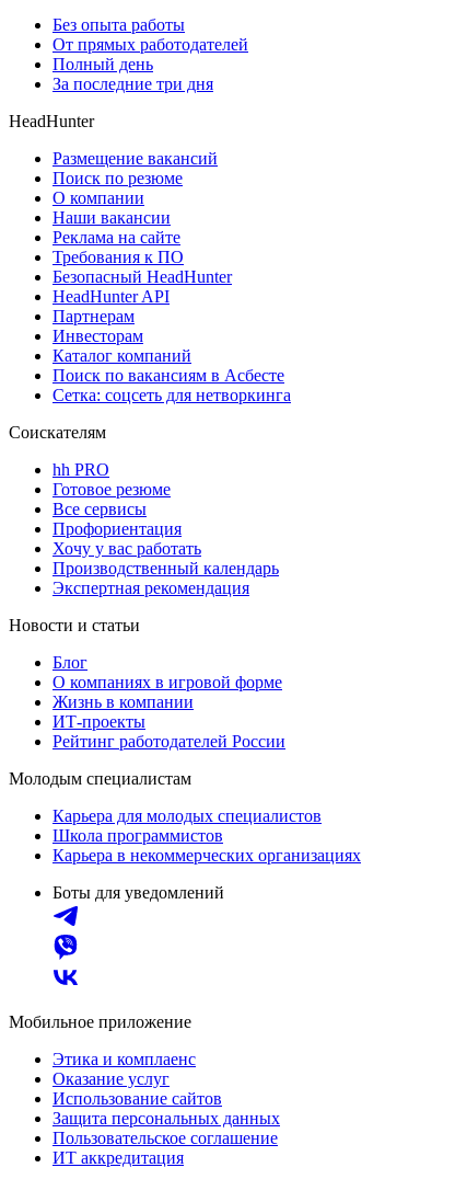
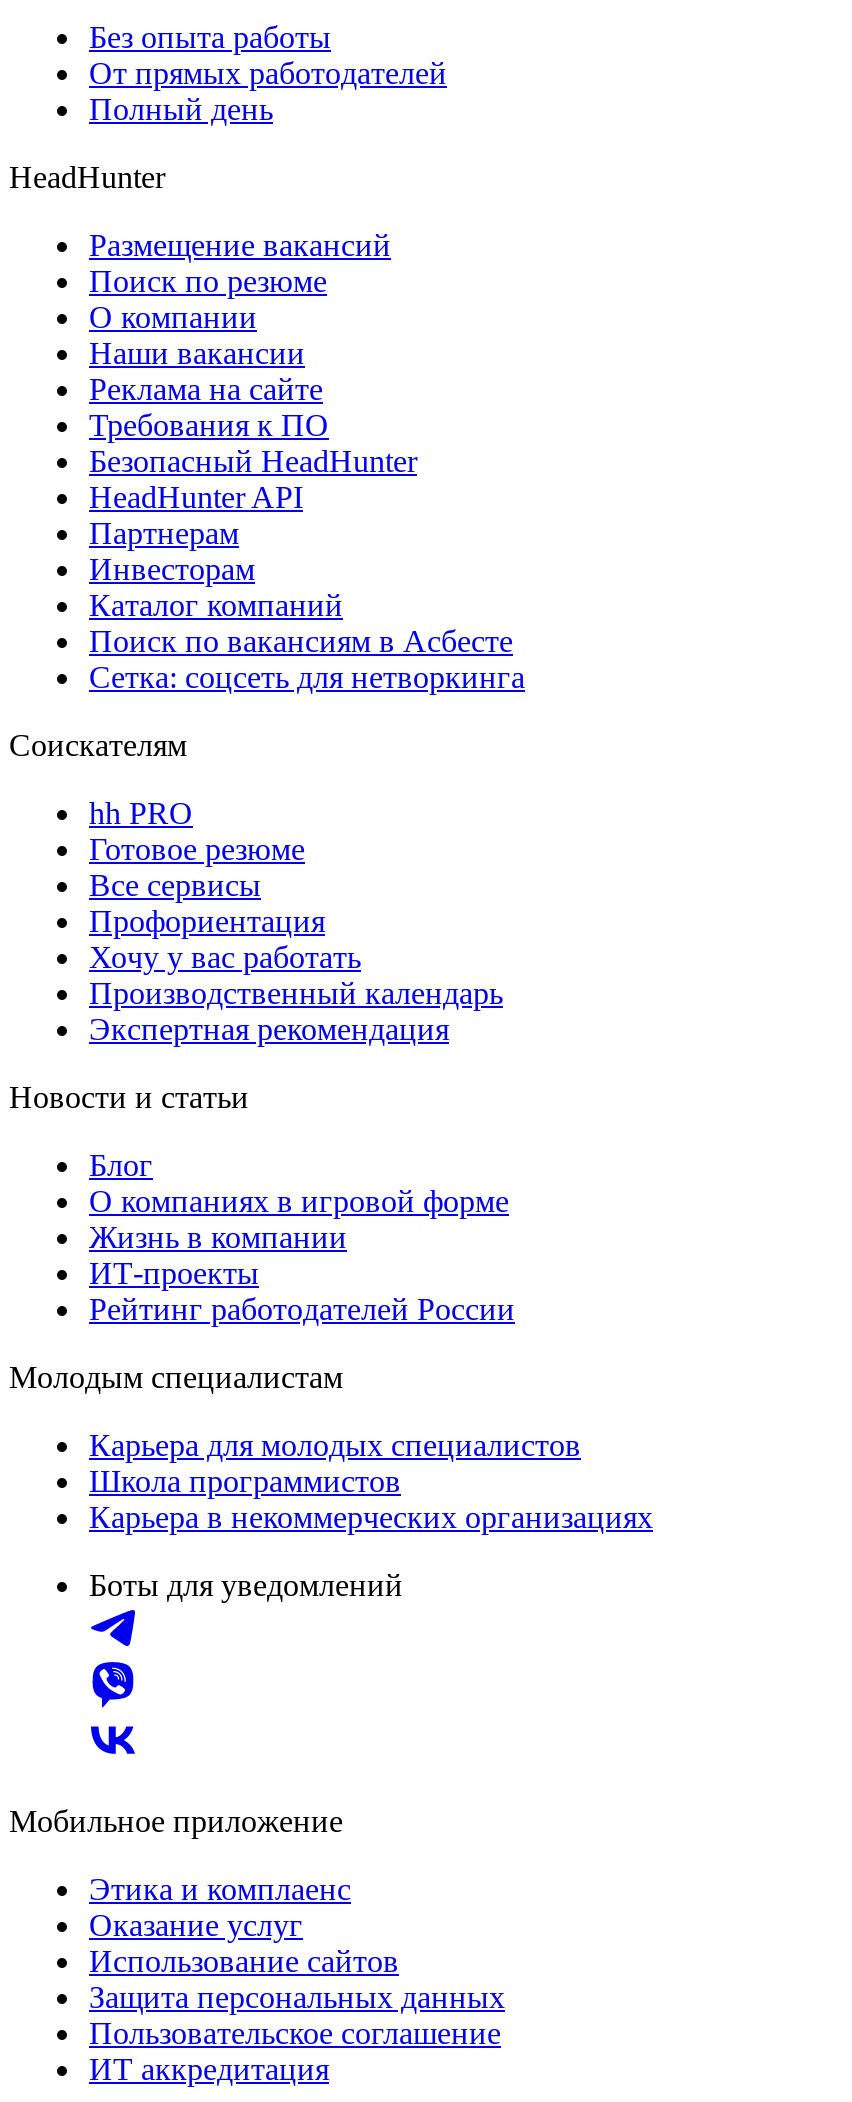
[52,75,213,93] За последние три дня -> none

